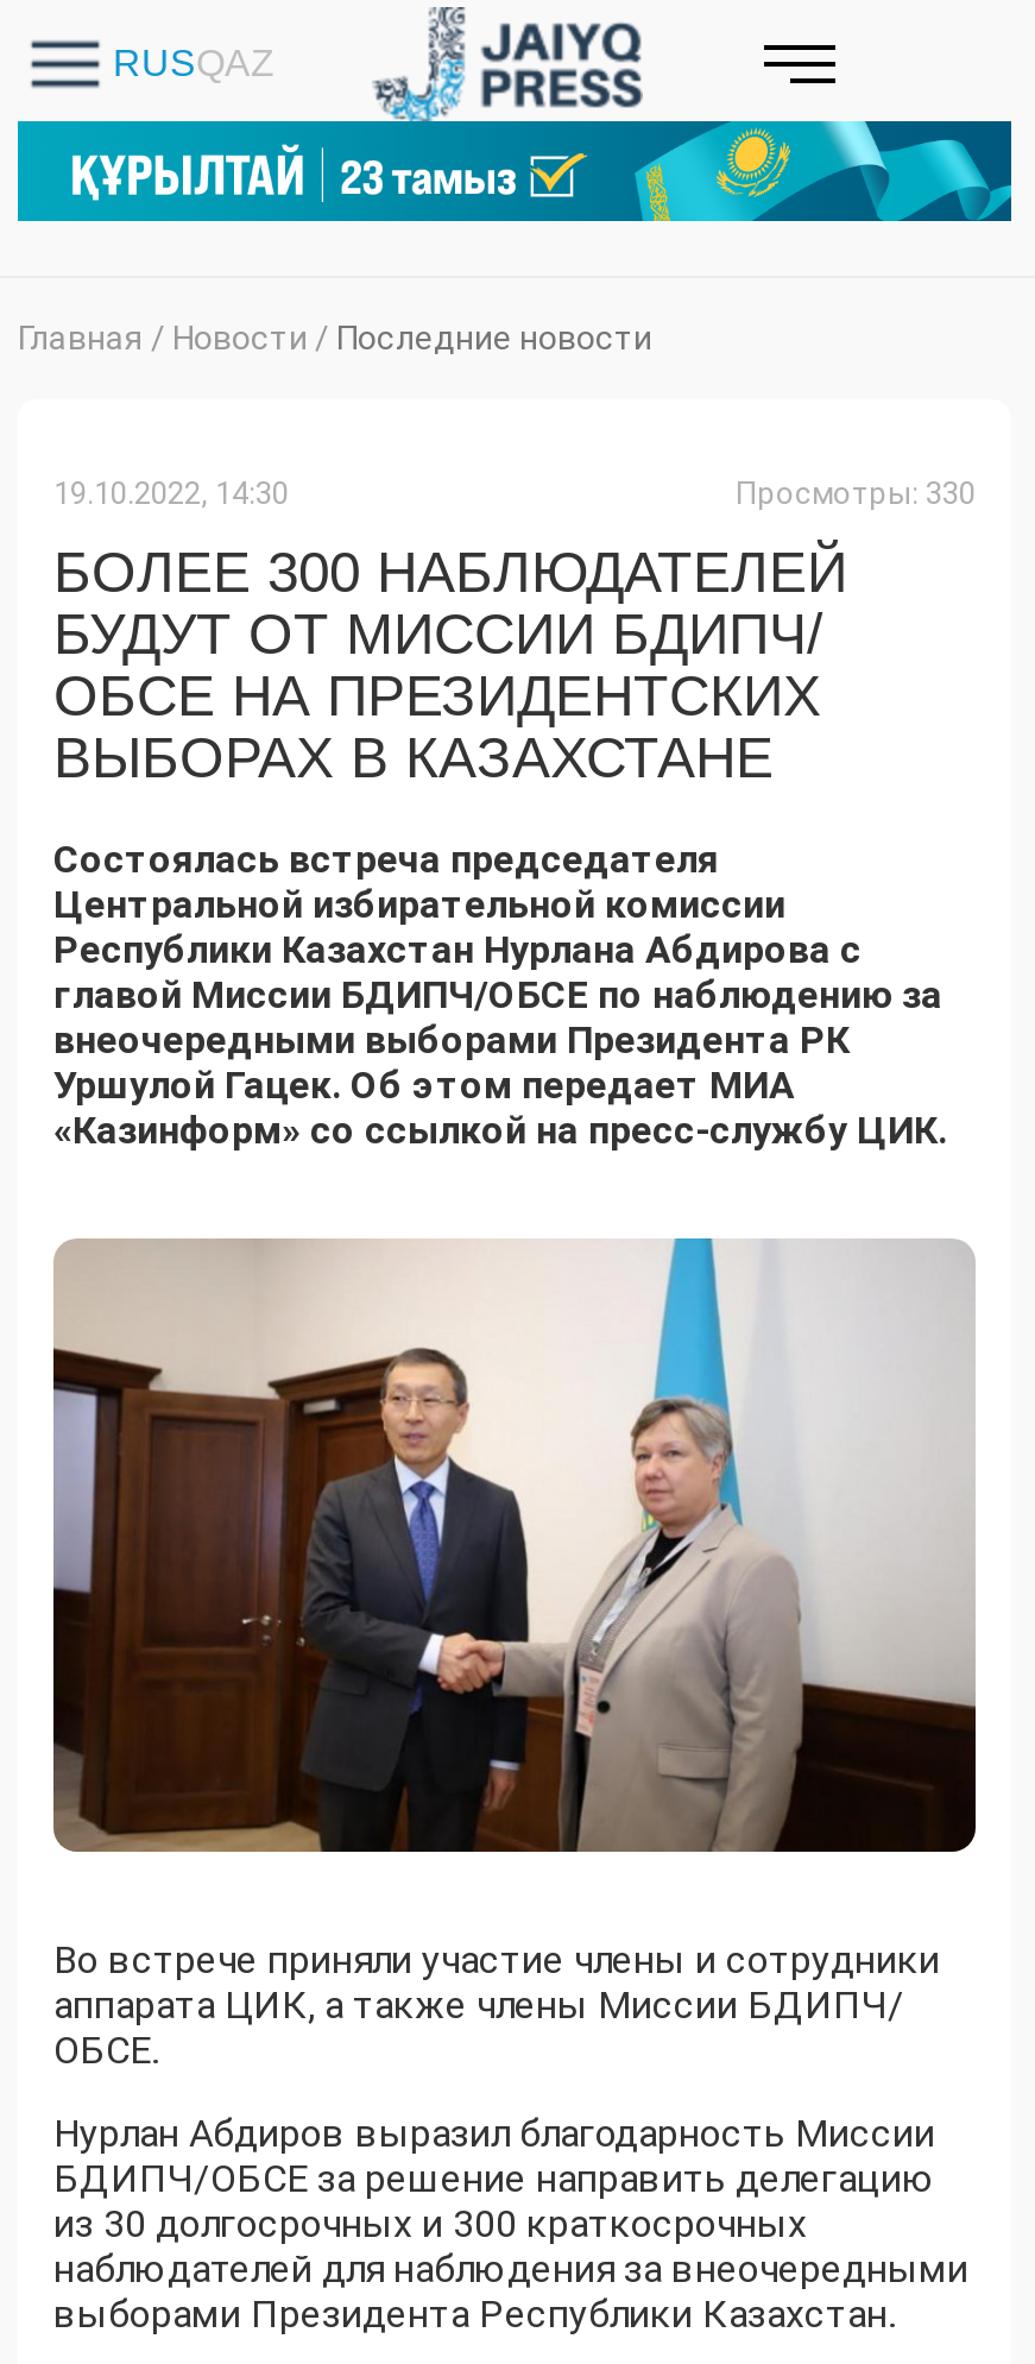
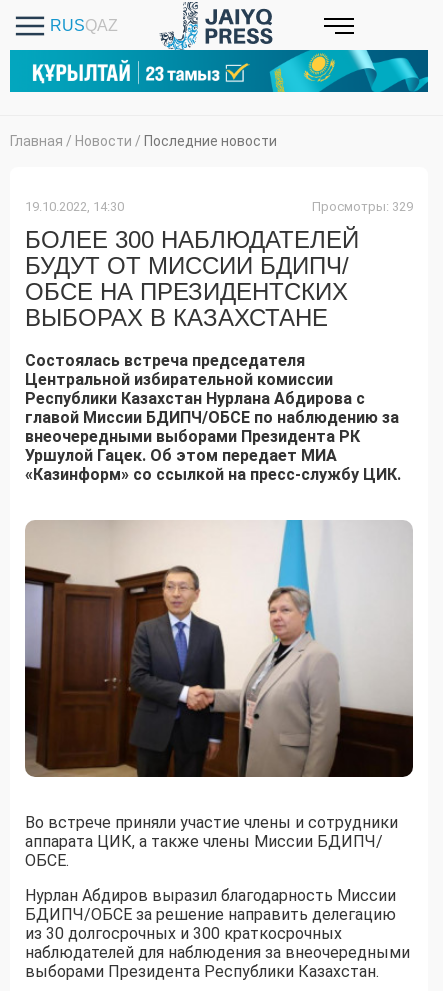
[736,476,976,511] Просмотры: 330 -> [312,199,413,214] Просмотры: 329

